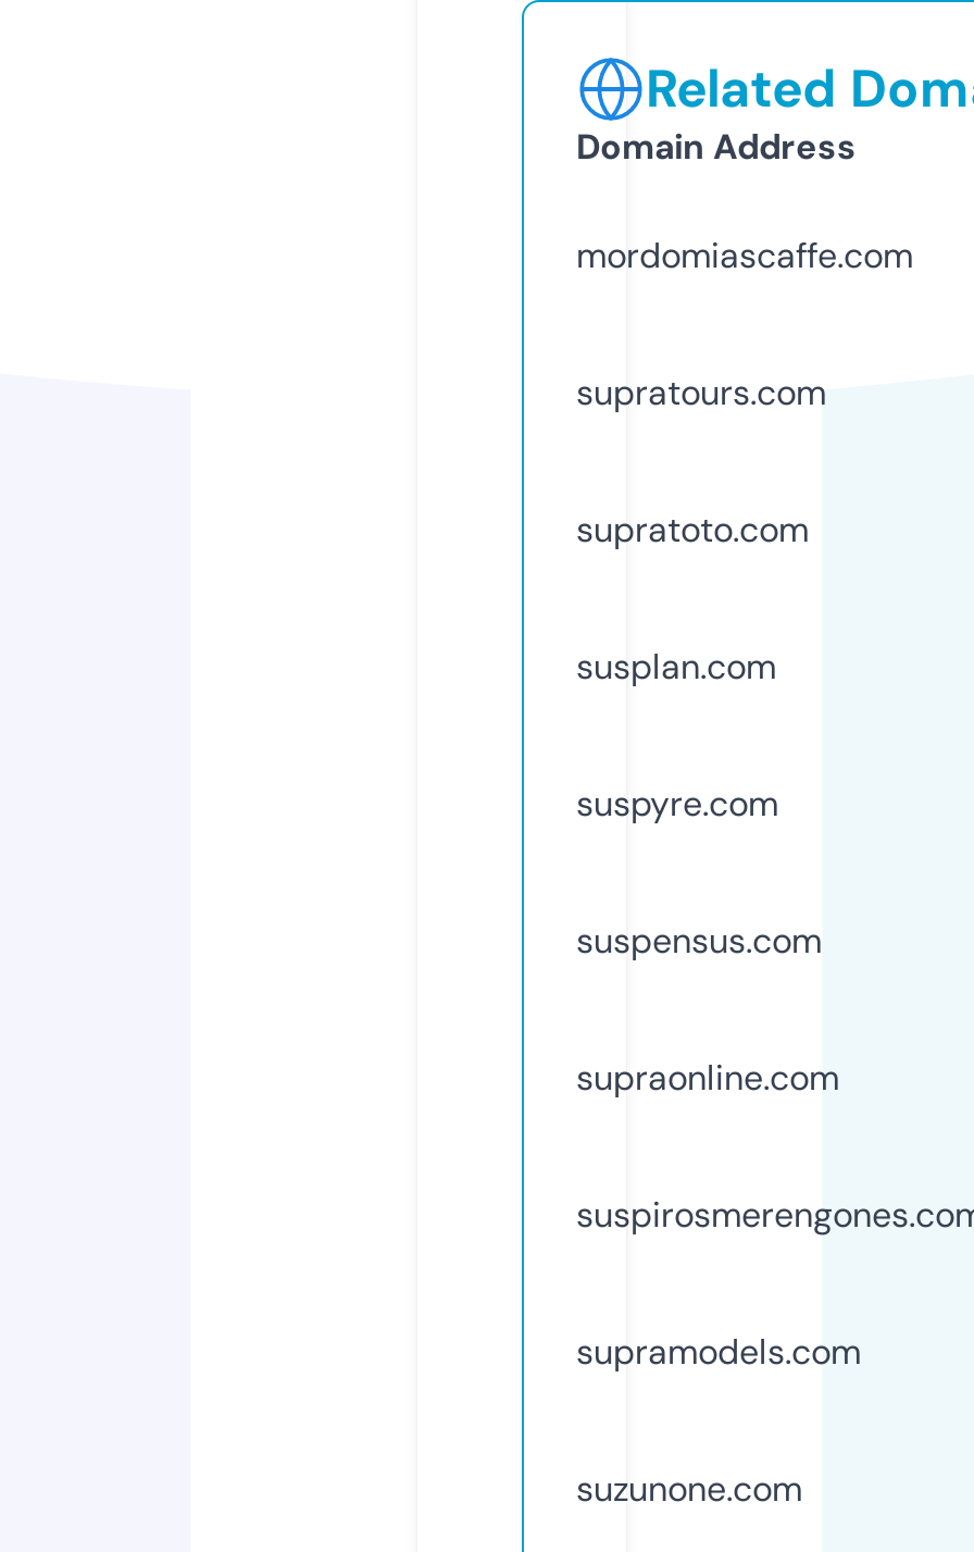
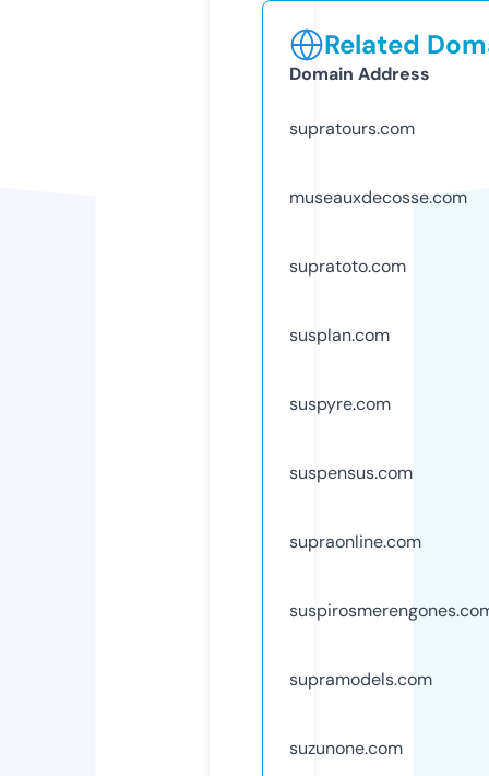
[576,232,913,278] mordomiascaffe.com -> none
moved [576,369,826,415] -> [289,117,415,140]: supratours.com
none -> [289,186,467,209] museauxdecosse.com

